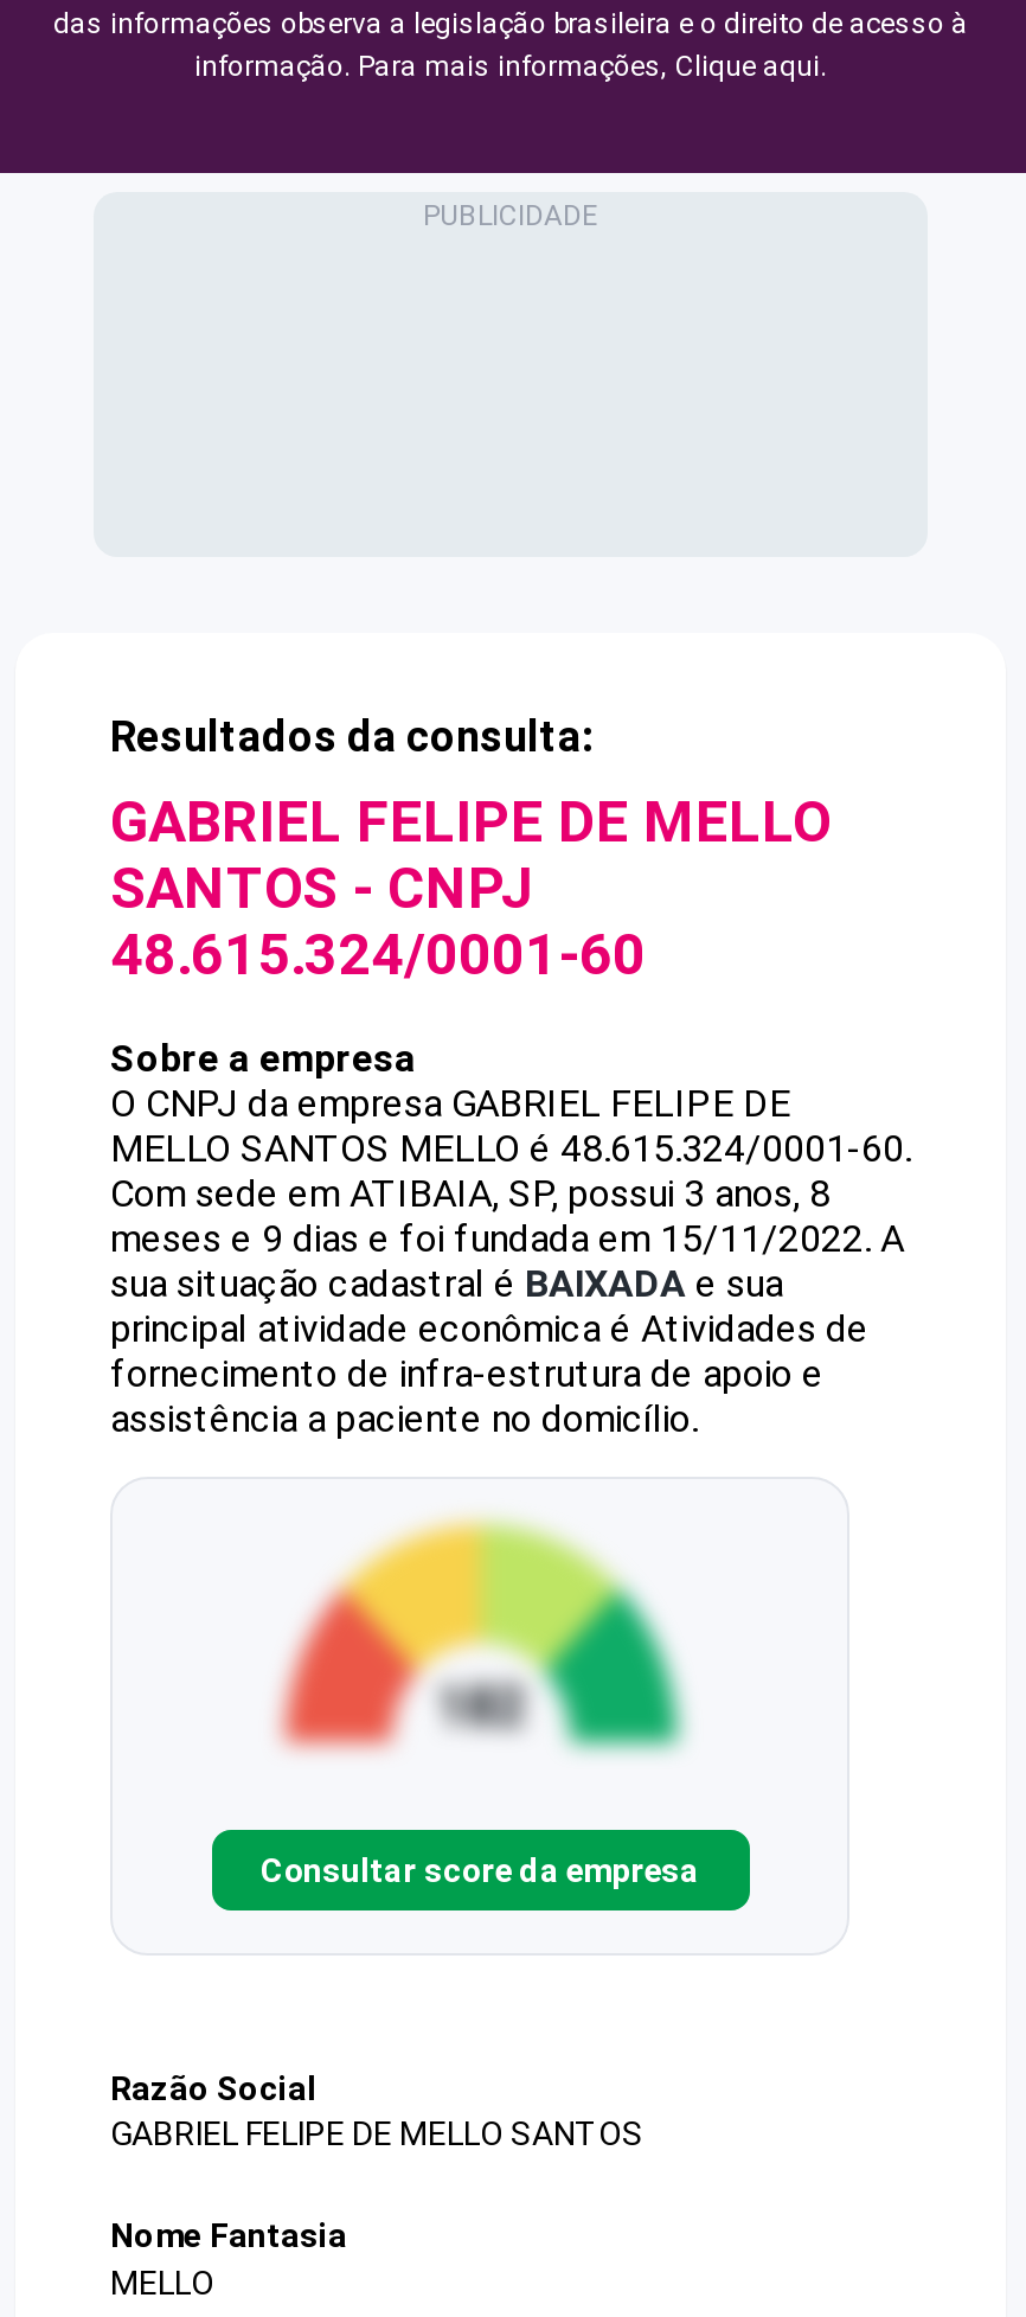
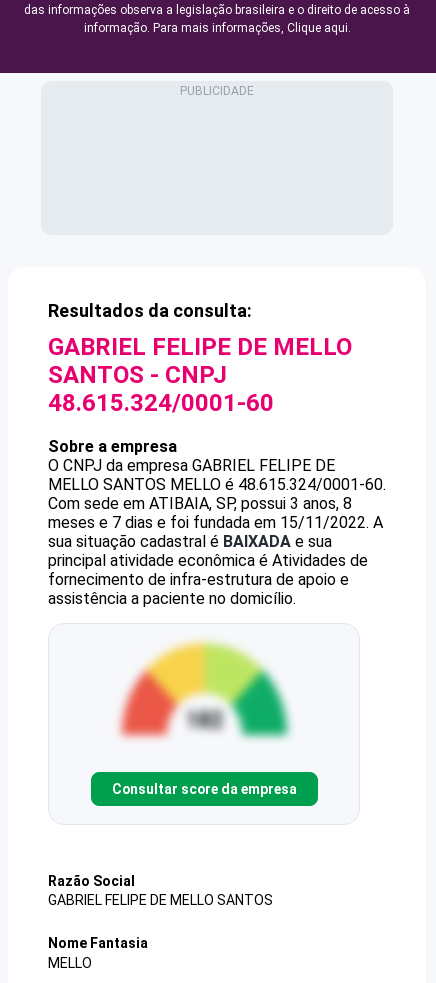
[110,1216,904,1261] meses e 9 dias e foi fundada em 15/11/2022. A -> [48,513,383,532] meses e 7 dias e foi fundada em 15/11/2022. A

